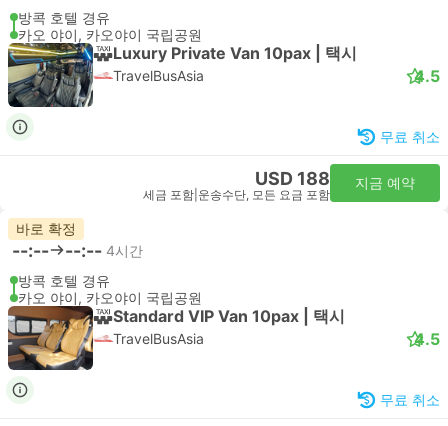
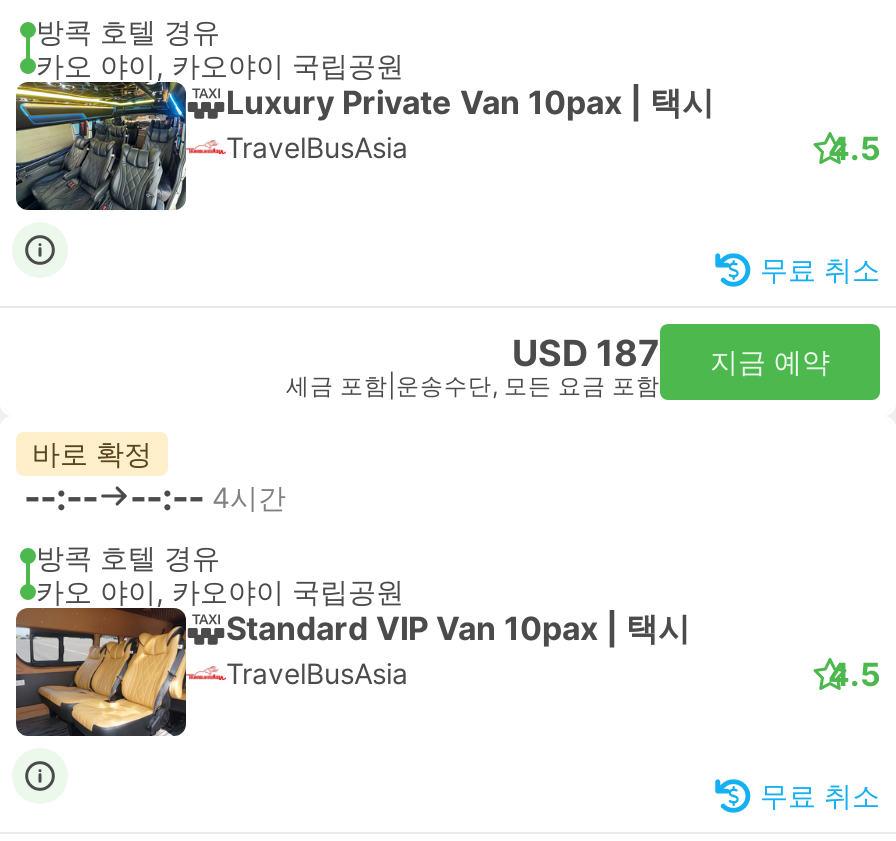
[255,168,415,191] USD 188 지금 예약 -> [512,332,830,378] USD 187 지금 예약

